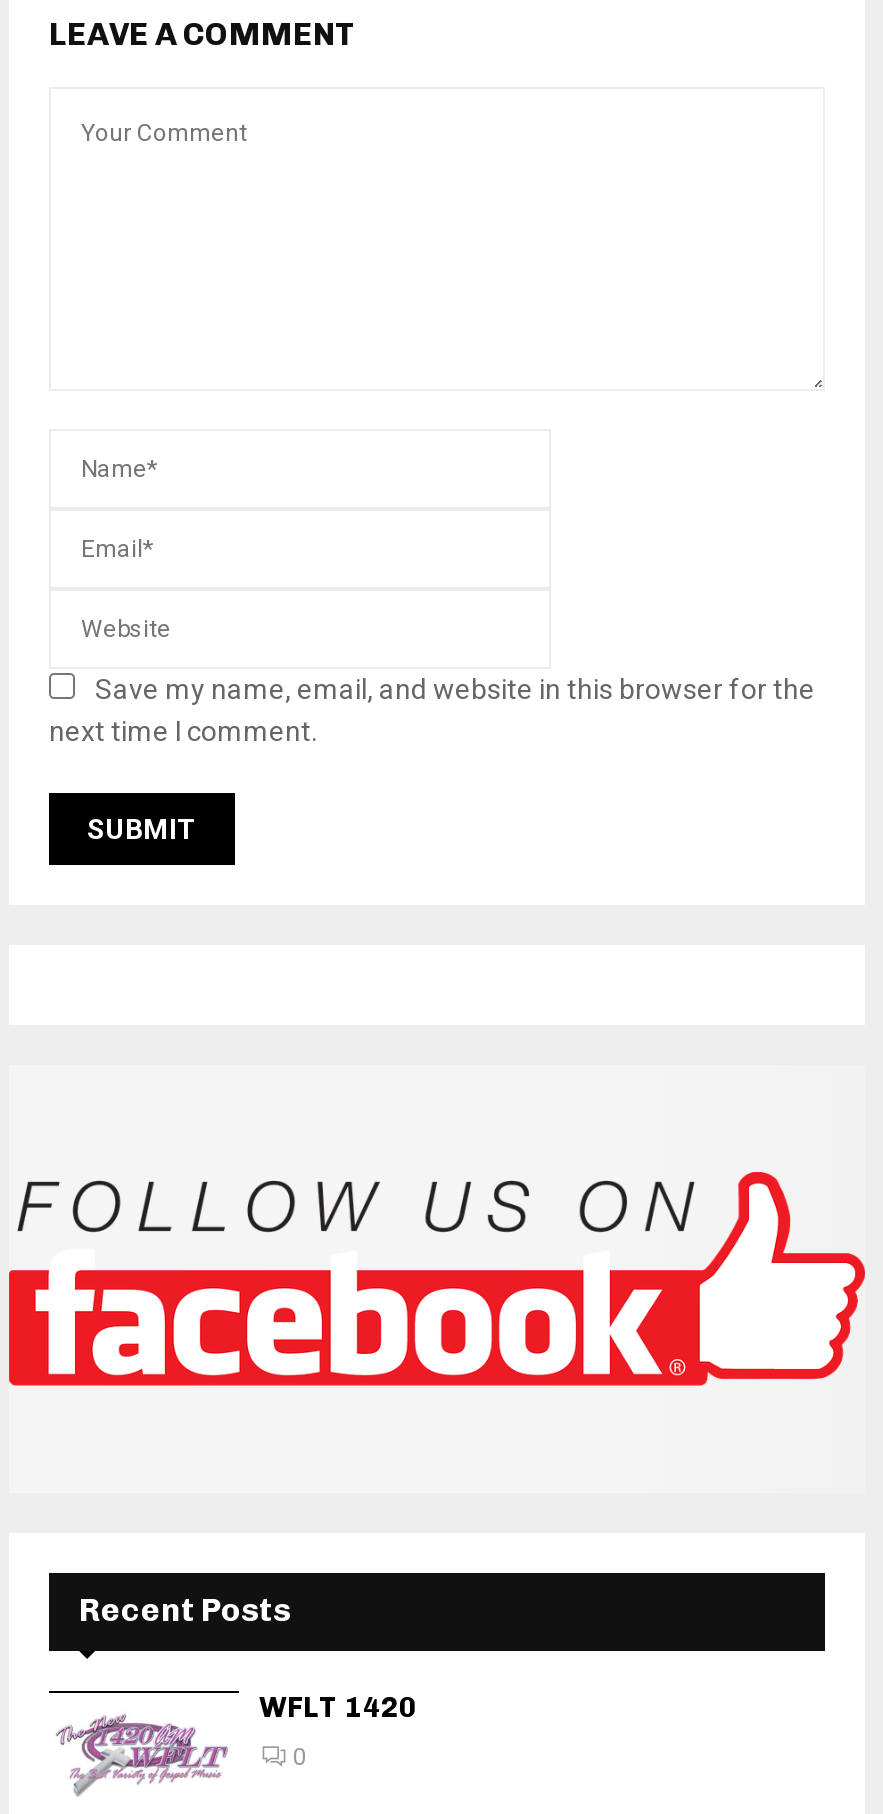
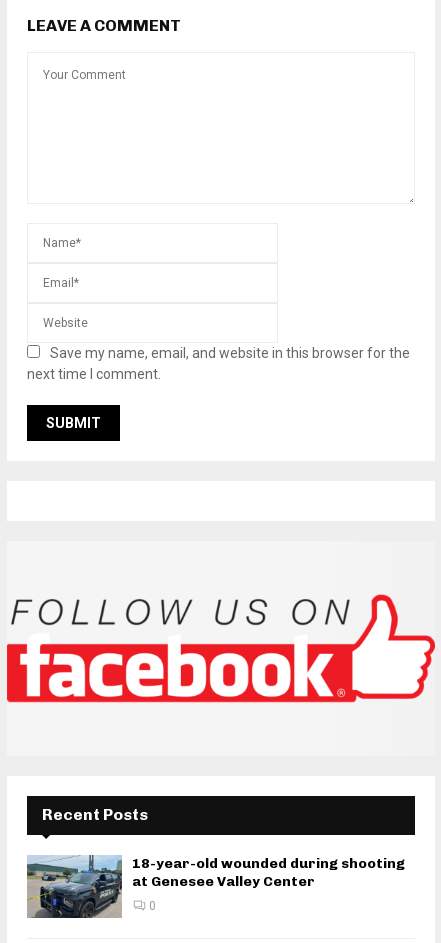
[51,1689,417,1797] [image] | WFLT 1420 -> [26,854,405,923] [image] | 18-year-old wounded during shooting | at Genesee Valley Center

